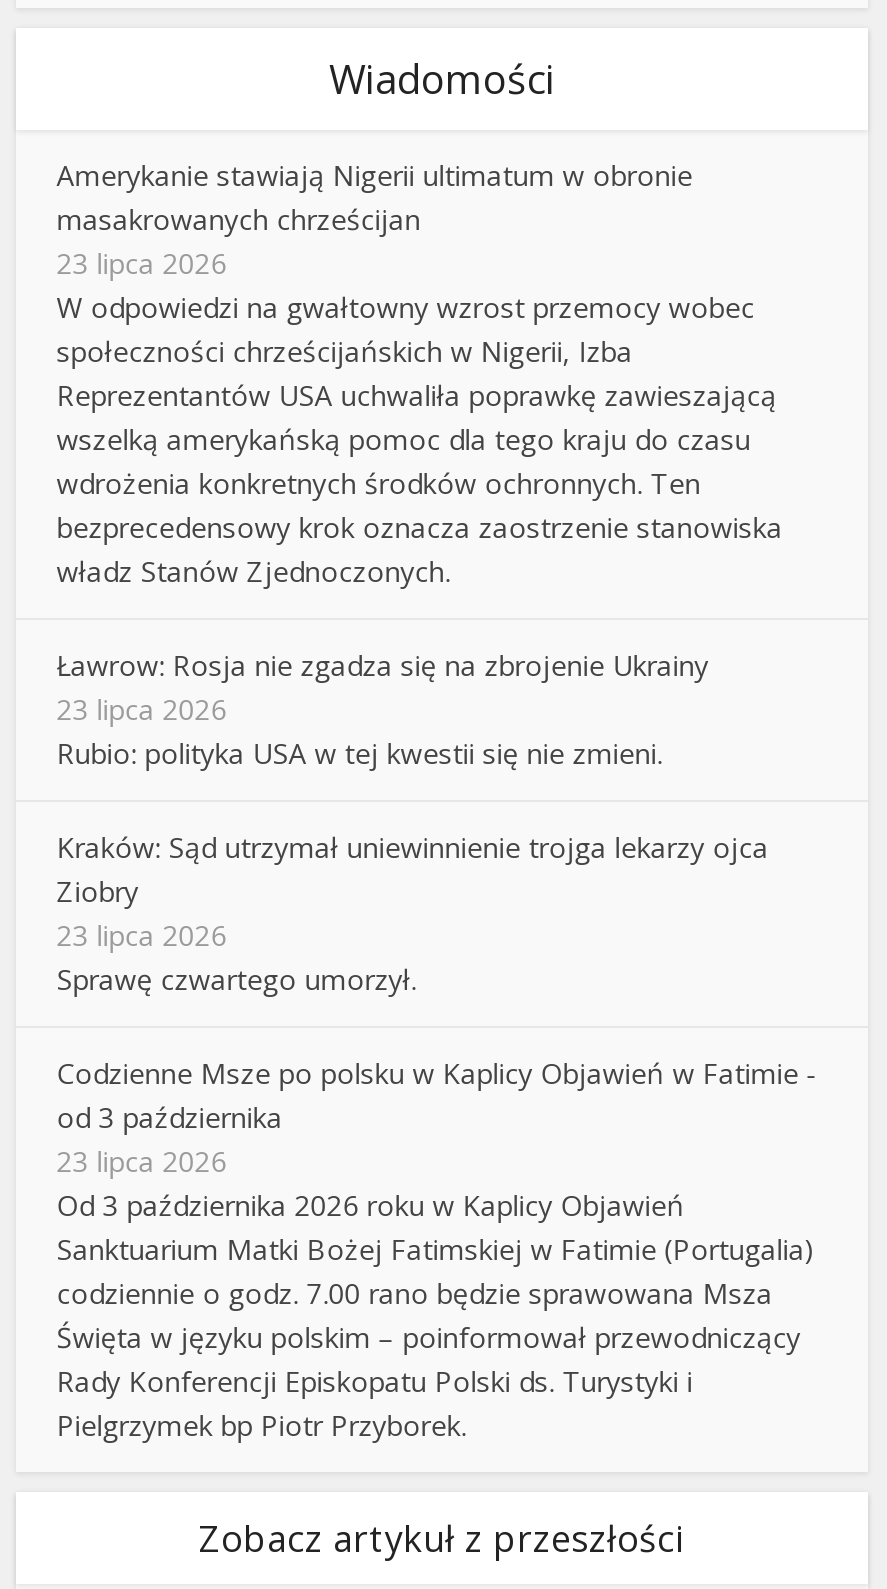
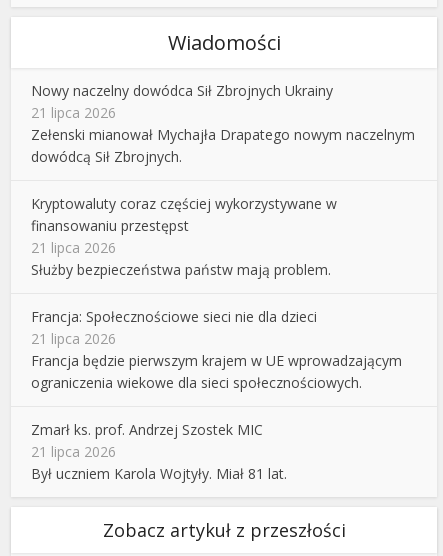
[56,156,782,590] Amerykanie stawiają Nigerii ultimatum w obronie | masakrowanych chrześcijan | 23 lipca 2026 | W odpowiedzi na gwałtowny wzrost przemocy wobec | społeczności chrześcijańskich w Nigerii, Izba | Reprezentantów USA uchwaliła poprawkę zawieszającą | wszelką amerykańską pomoc dla tego kraju do czasu | wdrożenia konkretnych środków ochronnych. Ten | bezprecedensowy krok oznacza zaostrzenie stanowiska | władz Stanów Zjednoczonych. -> [31,81,415,166] Nowy naczelny dowódca Sił Zbrojnych Ukrainy | 21 lipca 2026 | Zełenski mianował Mychajła Drapatego nowym naczelnym | dowódcą Sił Zbrojnych.
[56,646,708,772] Ławrow: Rosja nie zgadza się na zbrojenie Ukrainy | 23 lipca 2026 | Rubio: polityka USA w tej kwestii się nie zmieni. -> [31,194,337,279] Kryptowaluty coraz częściej wykorzystywane w | finansowaniu przestępst | 21 lipca 2026 | Służby bezpieczeństwa państw mają problem.
[56,828,768,998] Kraków: Sąd utrzymał uniewinnienie trojga lekarzy ojca | Ziobry | 23 lipca 2026 | Sprawę czwartego umorzył. -> [31,307,402,392] Francja: Społecznościowe sieci nie dla dzieci | 21 lipca 2026 | Francja będzie pierwszym krajem w UE wprowadzającym | ograniczenia wiekowe dla sieci społecznościowych.
[56,1054,816,1444] Codzienne Msze po polsku w Kaplicy Objawień w Fatimie - | od 3 października | 23 lipca 2026 | Od 3 października 2026 roku w Kaplicy Objawień | Sanktuarium Matki Bożej Fatimskiej w Fatimie (Portugalia) | codziennie o godz. 7.00 rano będzie sprawowana Msza | Święta w języku polskim – poinformował przewodniczący | Rady Konferencji Episkopatu Polski ds. Turystyki i | Pielgrzymek bp Piotr Przyborek. -> [31,420,287,483] Zmarł ks. prof. Andrzej Szostek MIC | 21 lipca 2026 | Był uczniem Karola Wojtyły. Miał 81 lat.

